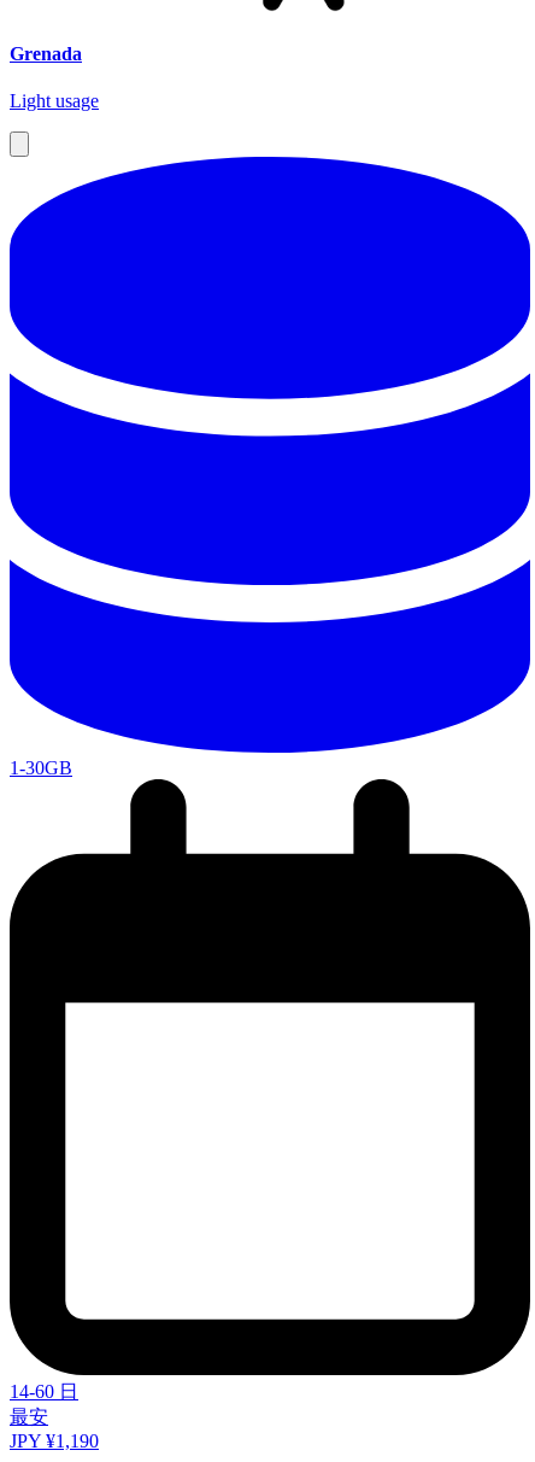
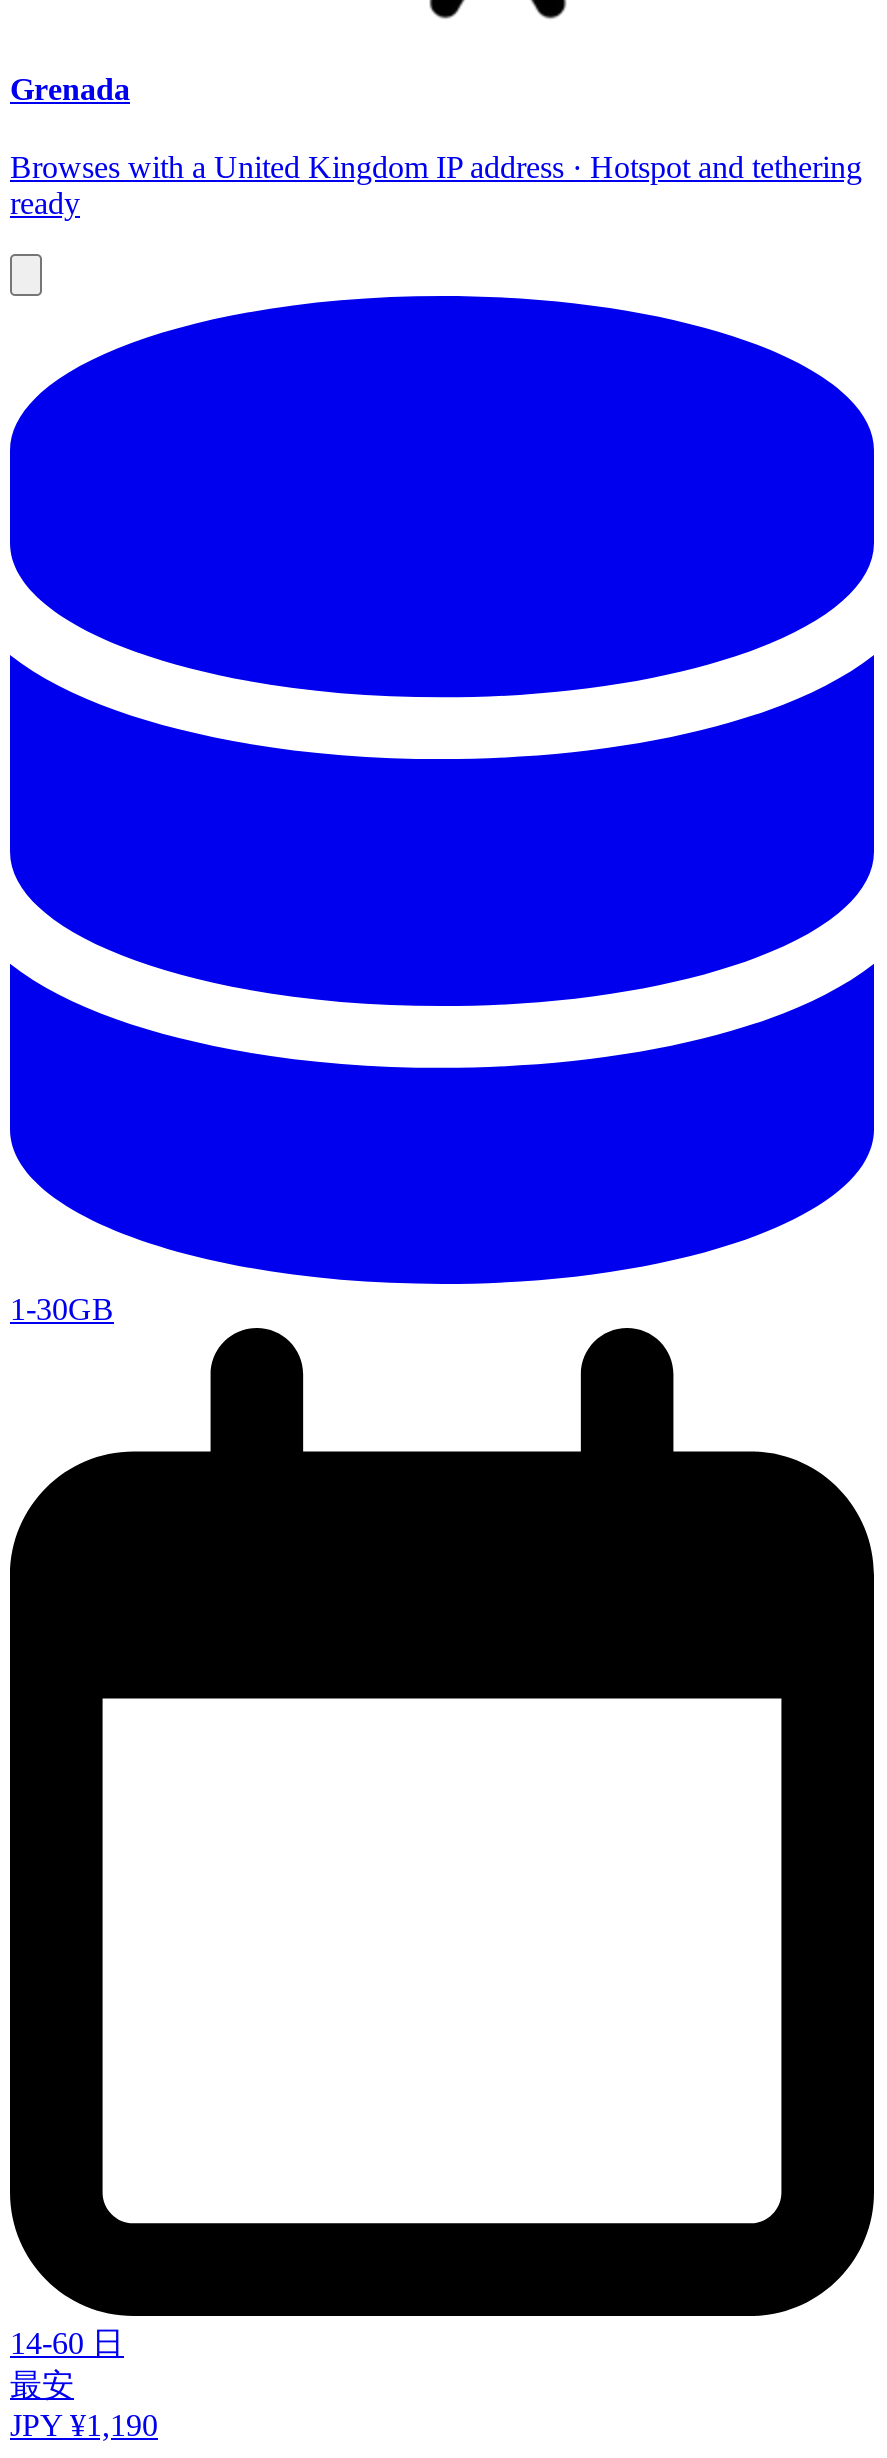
[10,91,99,111] Light usage -> [10,150,862,220] Browses with a United Kingdom IP address · Hotspot and tethering | ready

